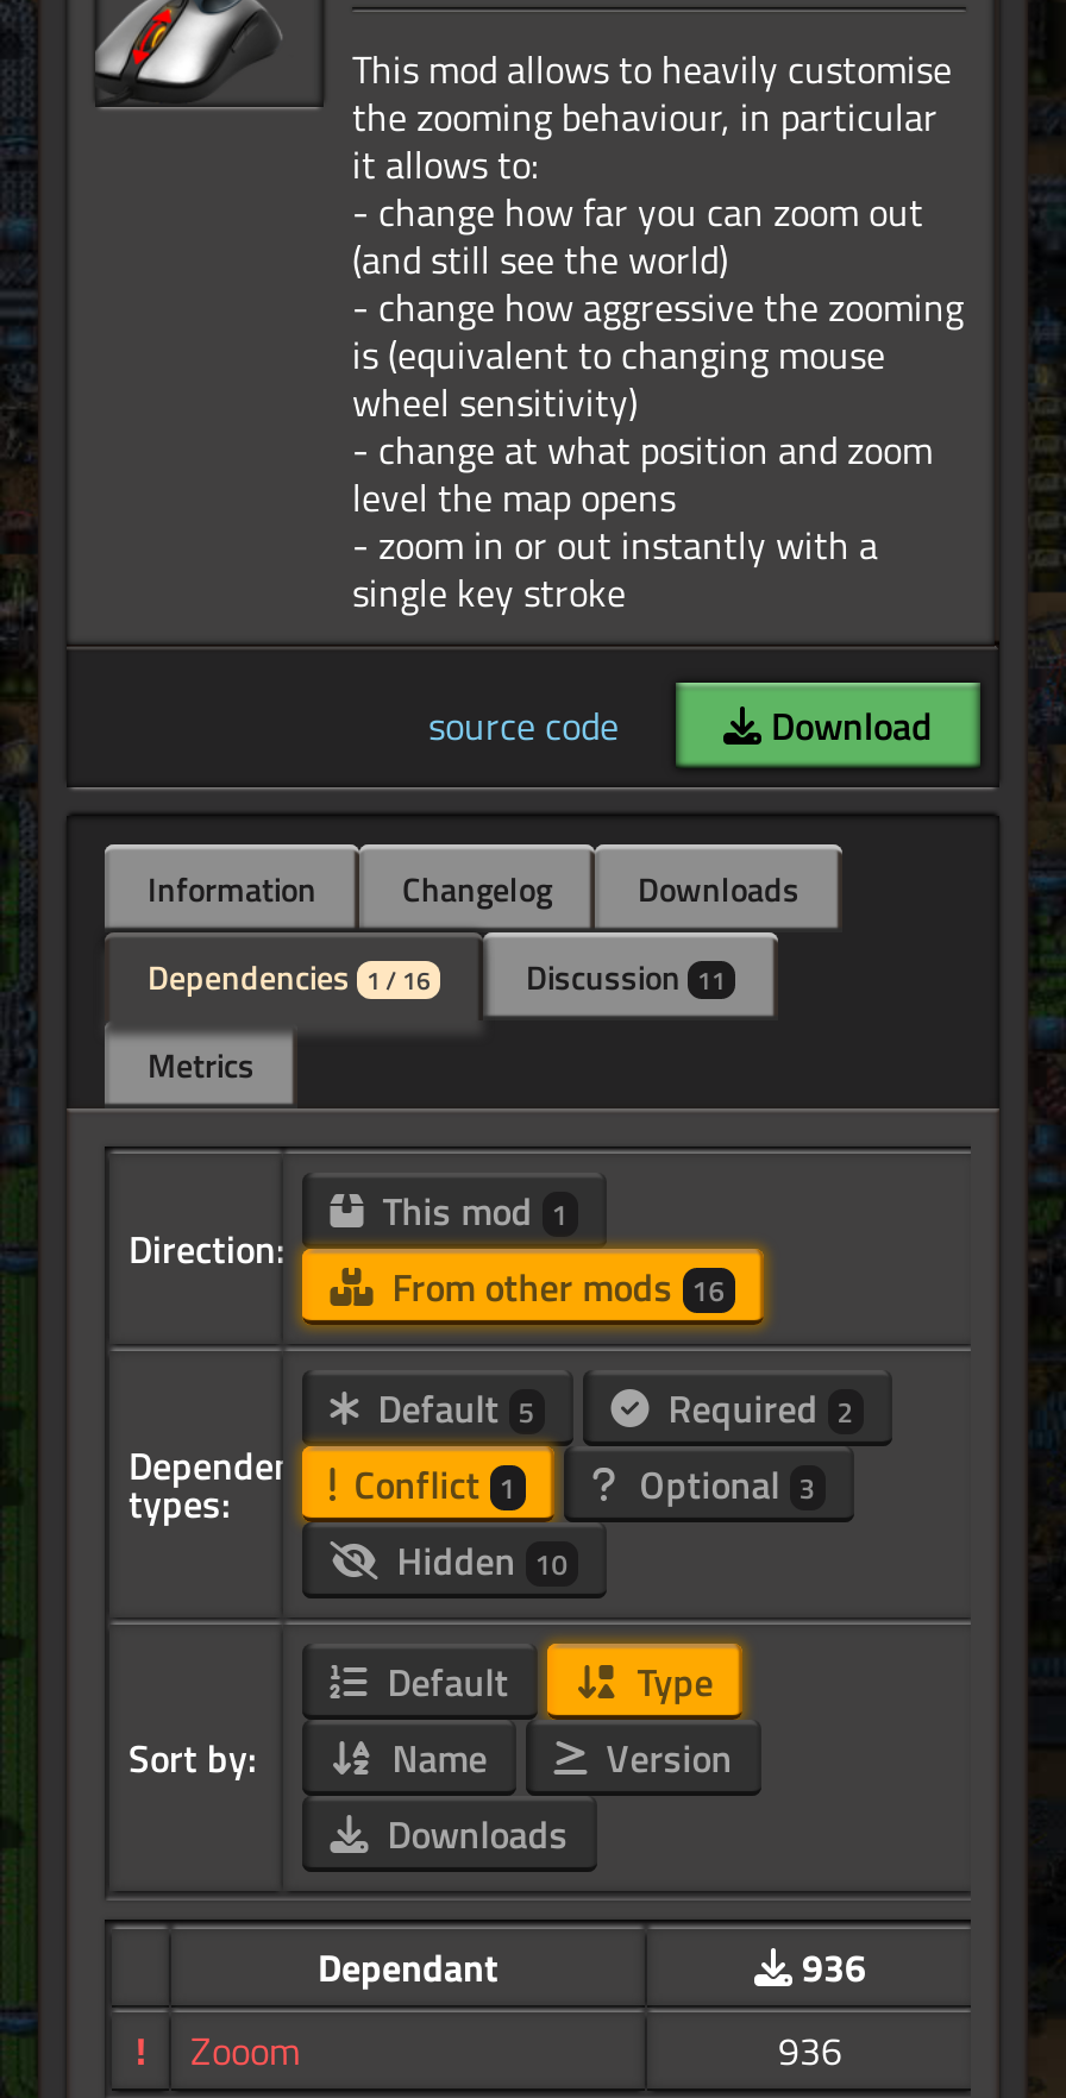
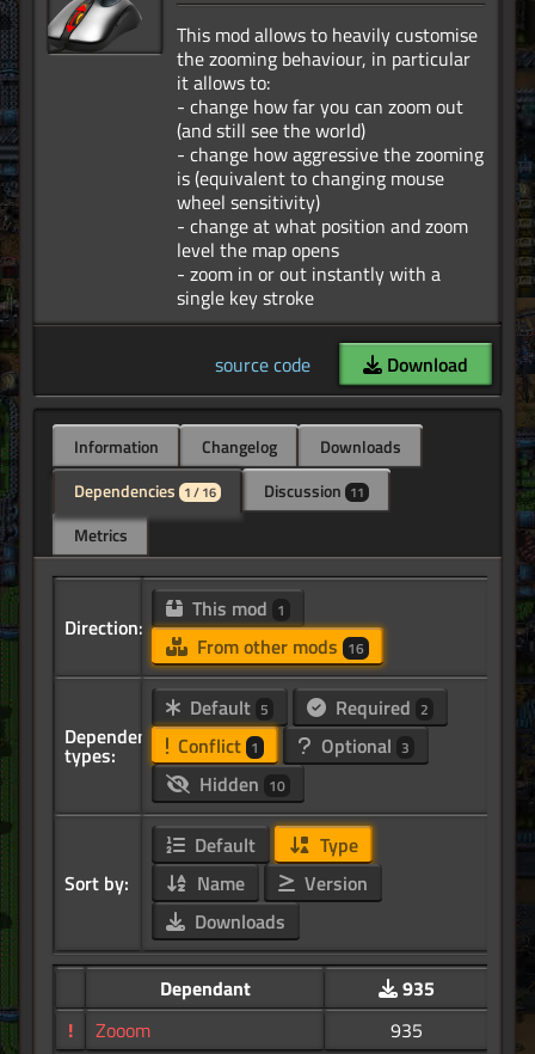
[802,1940,866,1997] 936 -> [402,974,435,1003] 935
[778,2023,842,2080] 936 -> [391,1016,423,1045] 935

